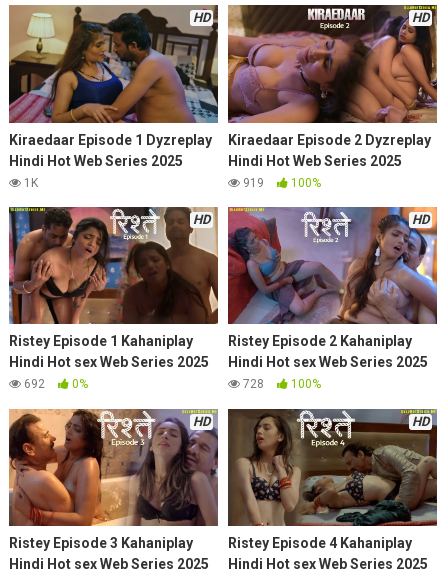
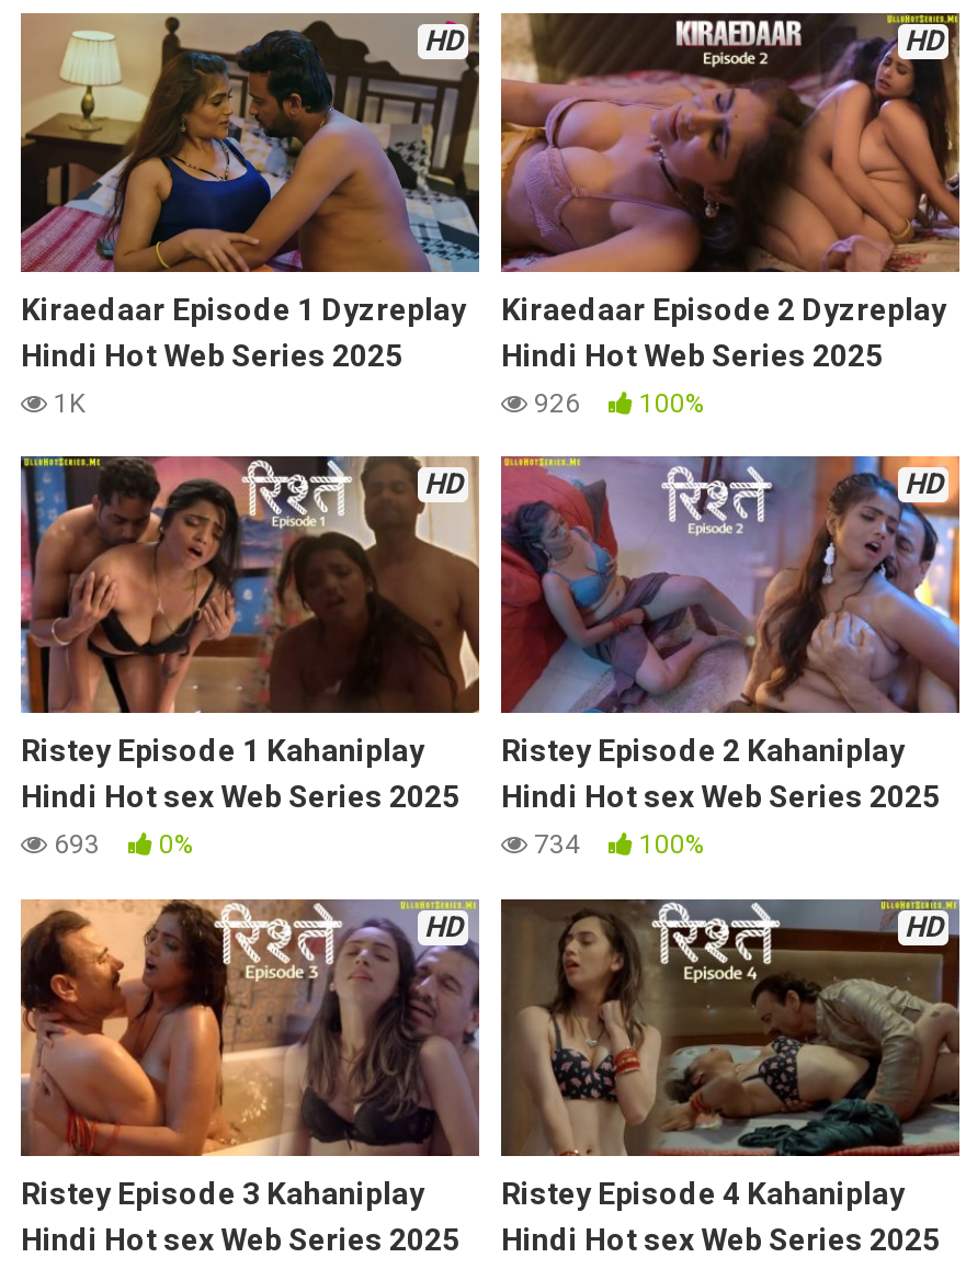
[240,175,321,189] 919 100% -> [527,387,705,418] 926 100%
[21,377,88,391] 692 0% -> [47,830,194,861] 693 0%
[240,377,321,391] 728 100% -> [527,830,705,861] 734 100%

